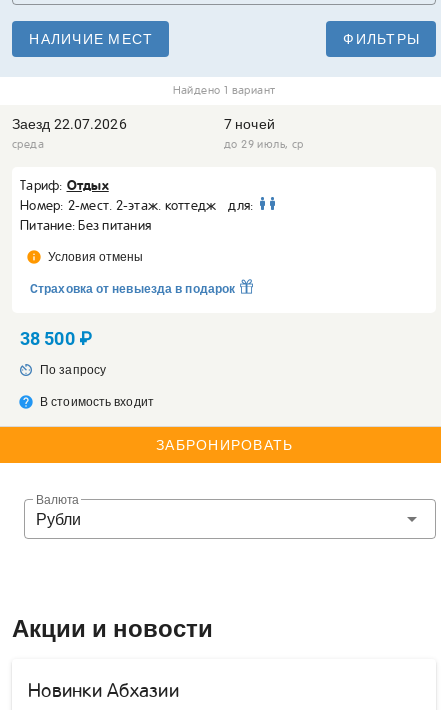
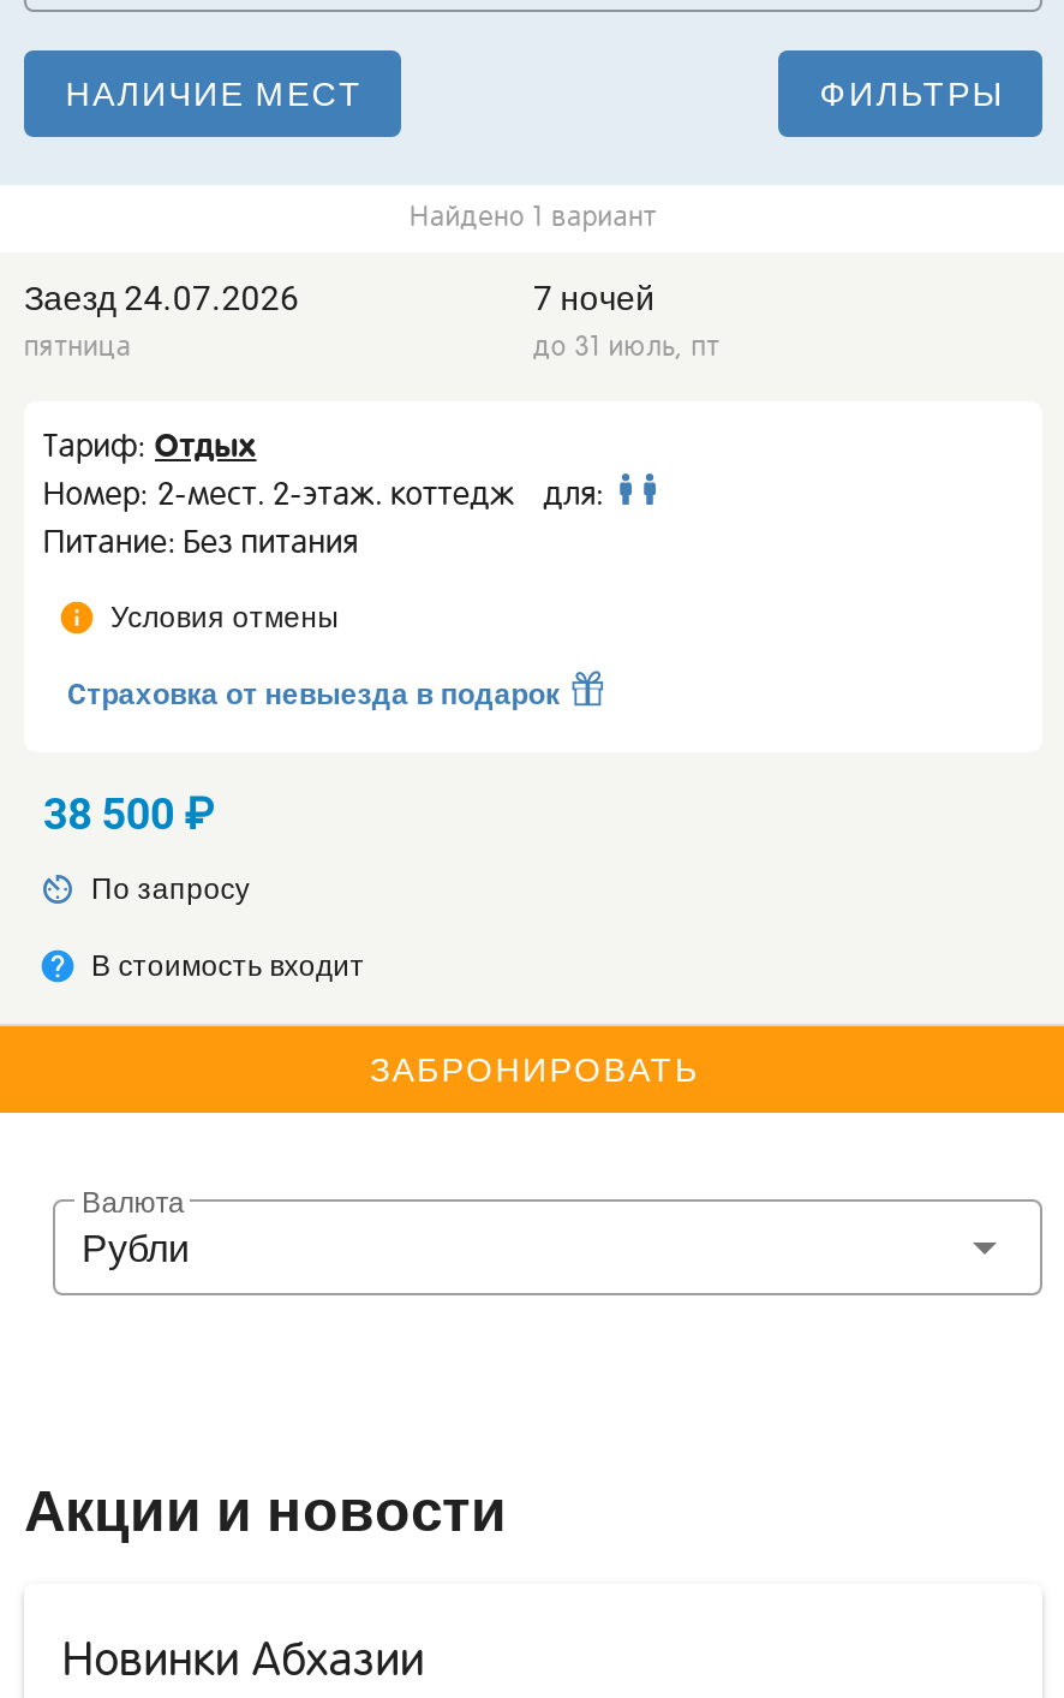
[12,116,127,151] Заезд 22.07.2026 | среда -> [24,280,299,364] Заезд 24.07.2026 | пятница
[224,138,304,151] до 29 июль, ср -> [533,333,720,364] до 31 июль, пт

